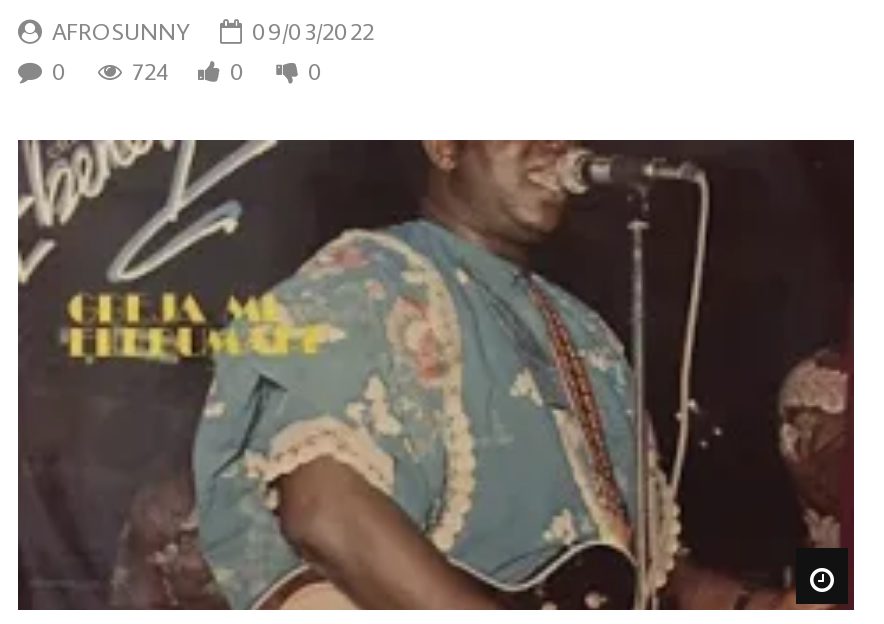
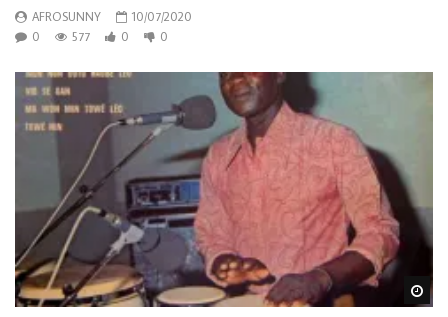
[252,15,374,45] 09/03/2022 -> [132,9,192,24] 10/07/2020
[132,55,168,85] 724 -> [72,29,90,44] 577
[16,139,856,611] [image] -> [14,71,433,308] [image]

